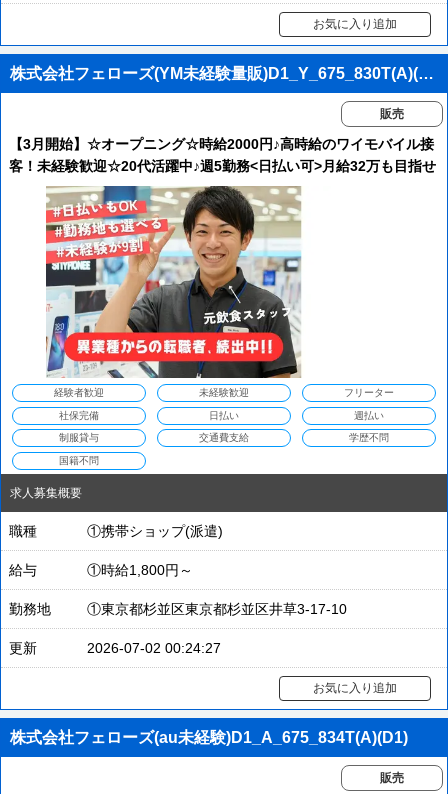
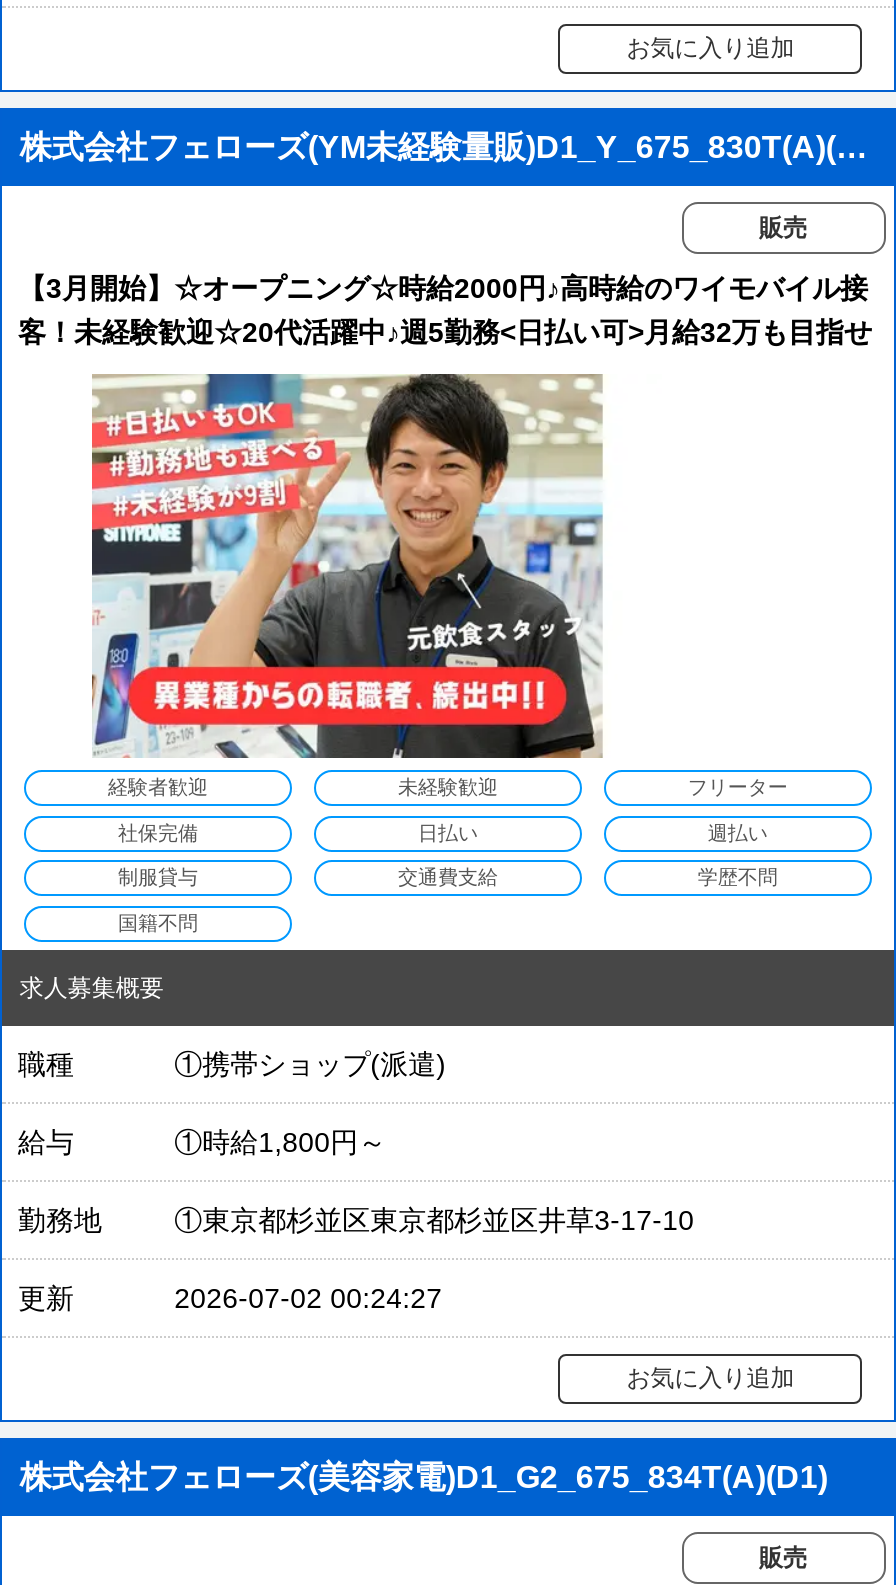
[10,729,408,746] 株式会社フェローズ(au未経験)D1_A_675_834T(A)(D1) -> [20,1461,828,1495] 株式会社フェローズ(美容家電)D1_G2_675_834T(A)(D1)

